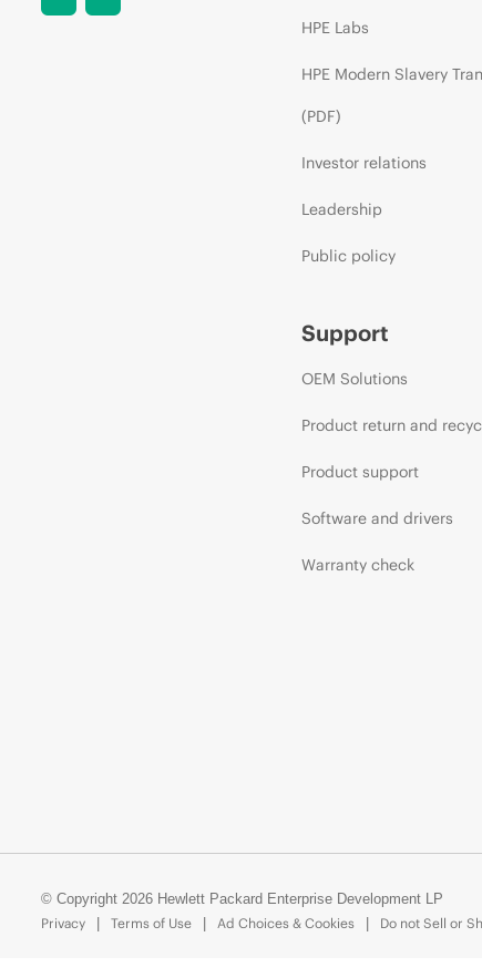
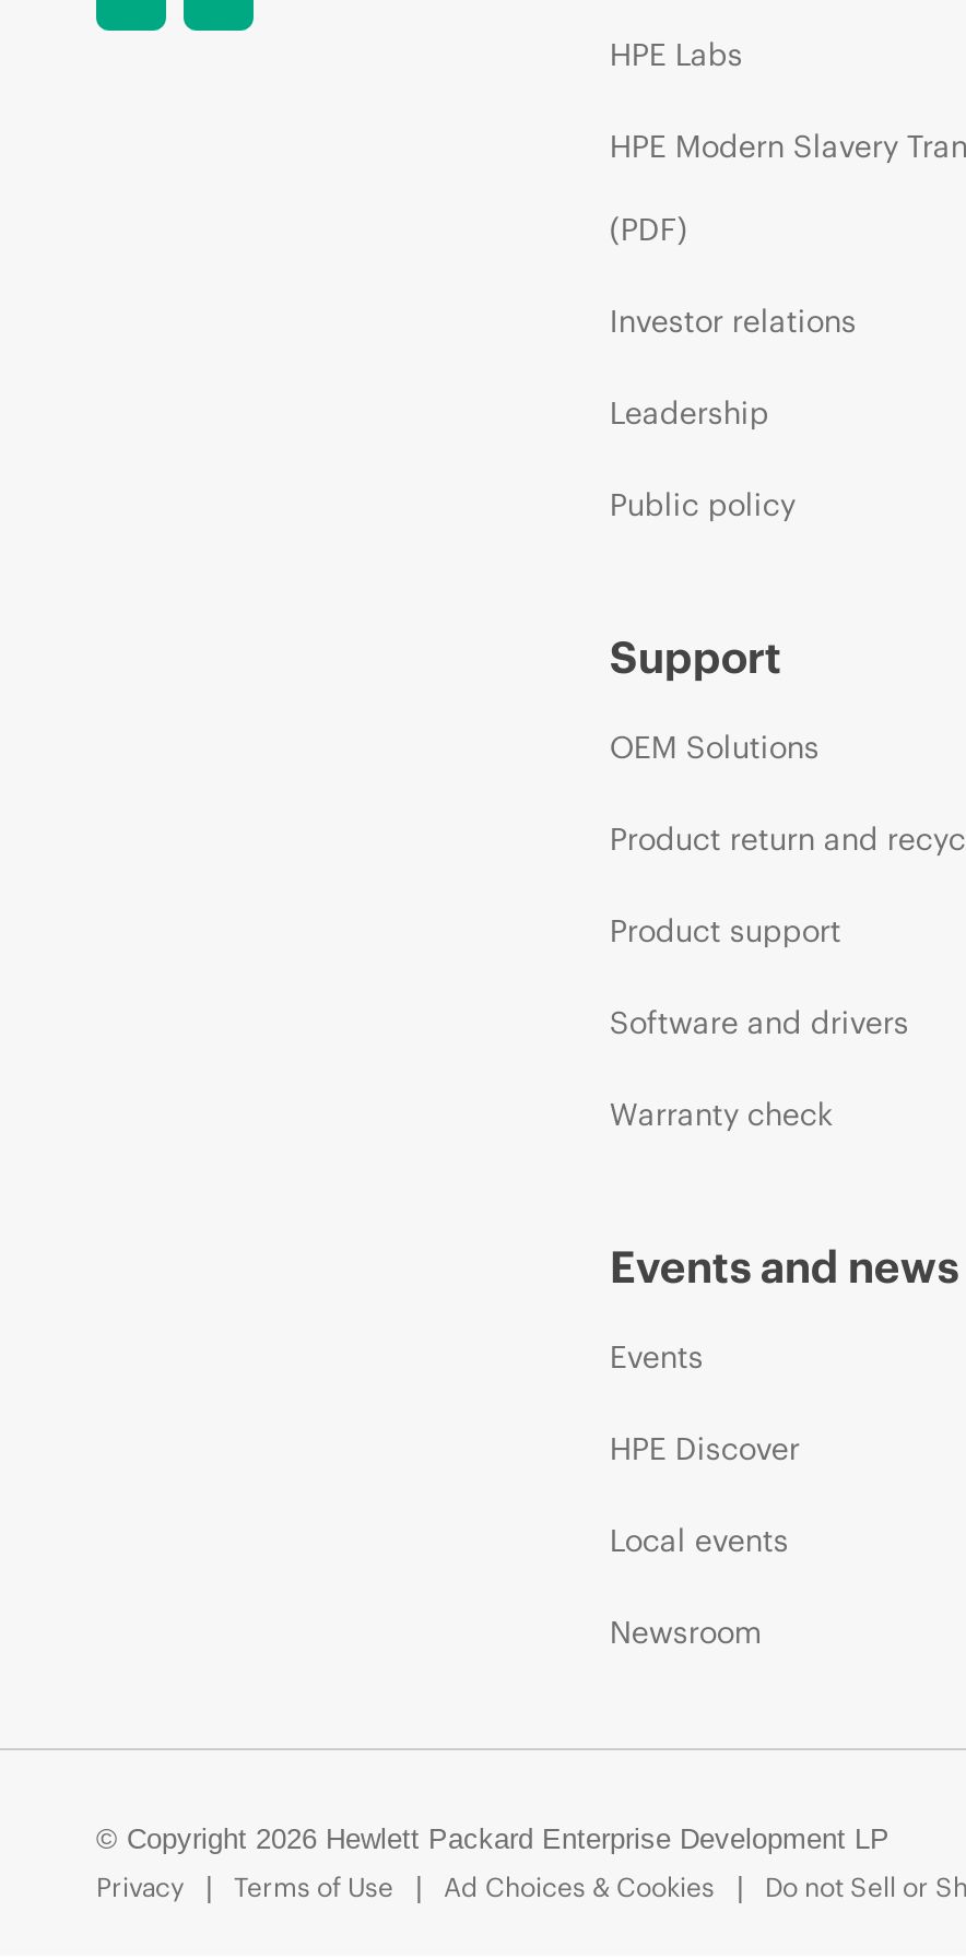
none -> [610,1240,959,1653] Events and news | Events | HPE Discover | Local events | Newsroom

